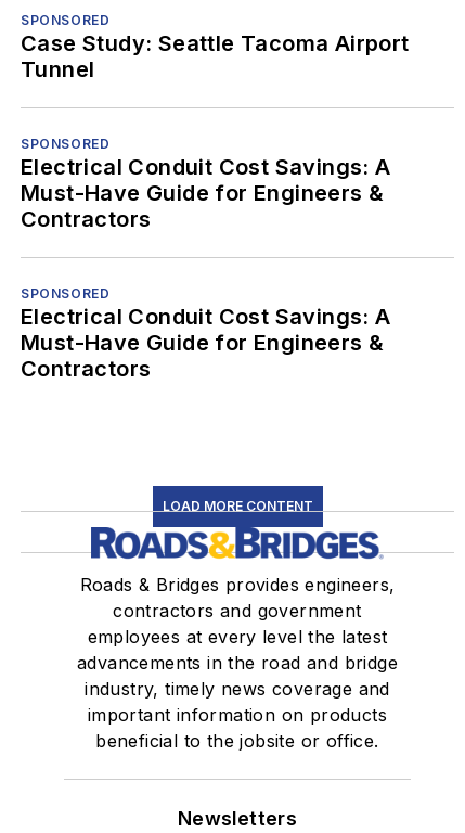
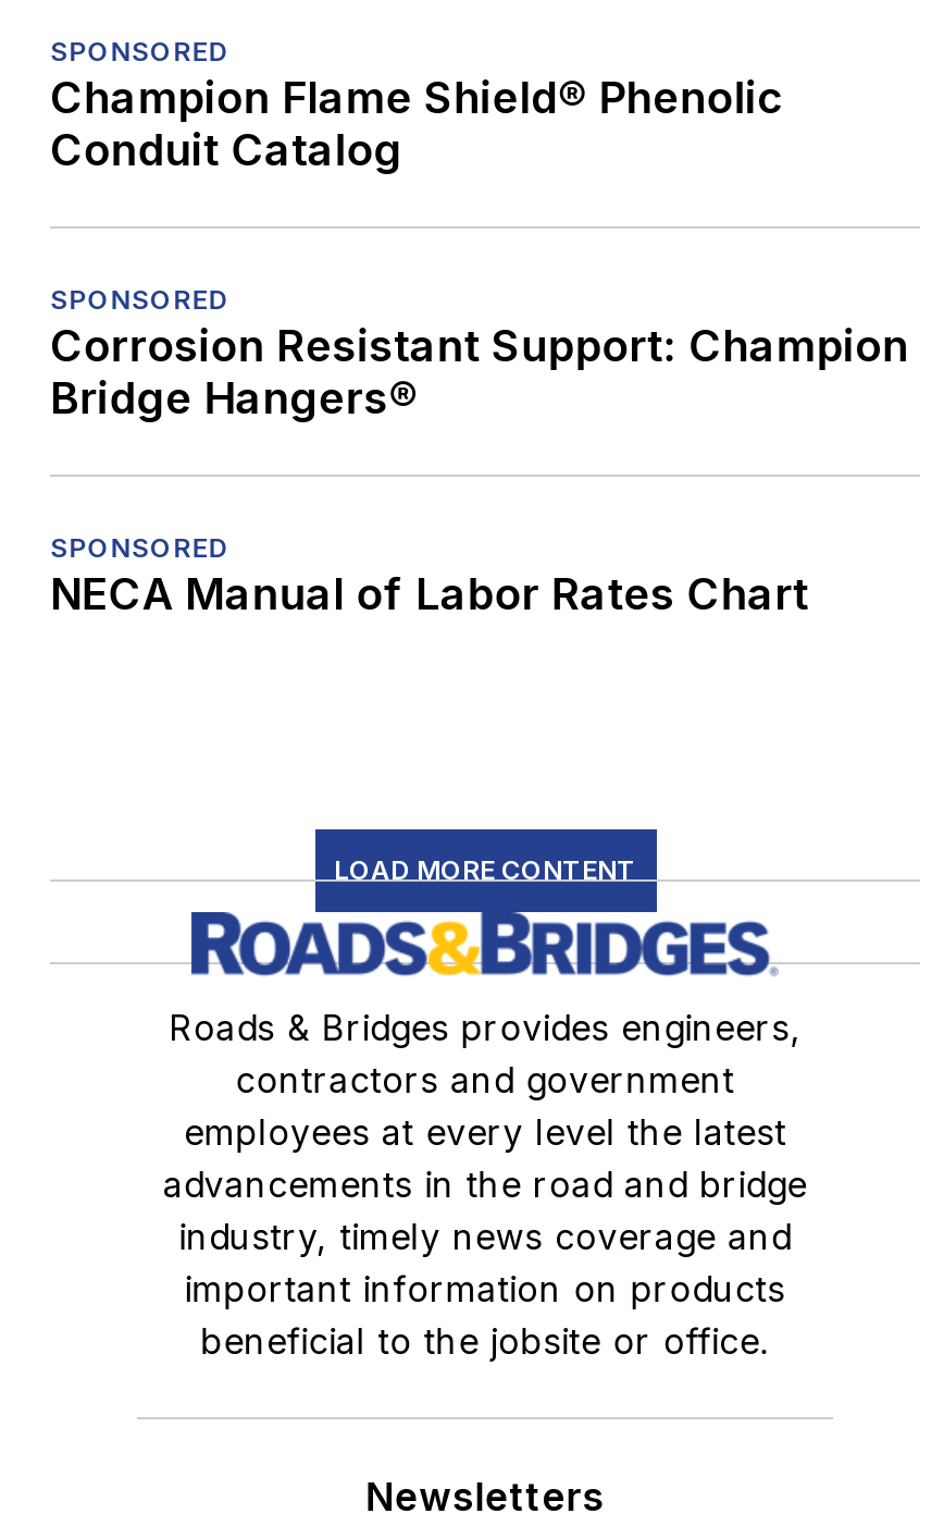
[21,31,409,83] Case Study: Seattle Tacoma Airport | Tunnel -> [50,72,784,177] Champion Flame Shield® Phenolic | Conduit Catalog
[21,154,391,232] Electrical Conduit Cost Savings: A | Must-Have Guide for Engineers & | Contractors -> [50,320,909,425] Corrosion Resistant Support: Champion | Bridge Hangers®
[21,304,391,382] Electrical Conduit Cost Savings: A | Must-Have Guide for Engineers & | Contractors -> [50,569,809,621] NECA Manual of Labor Rates Chart

